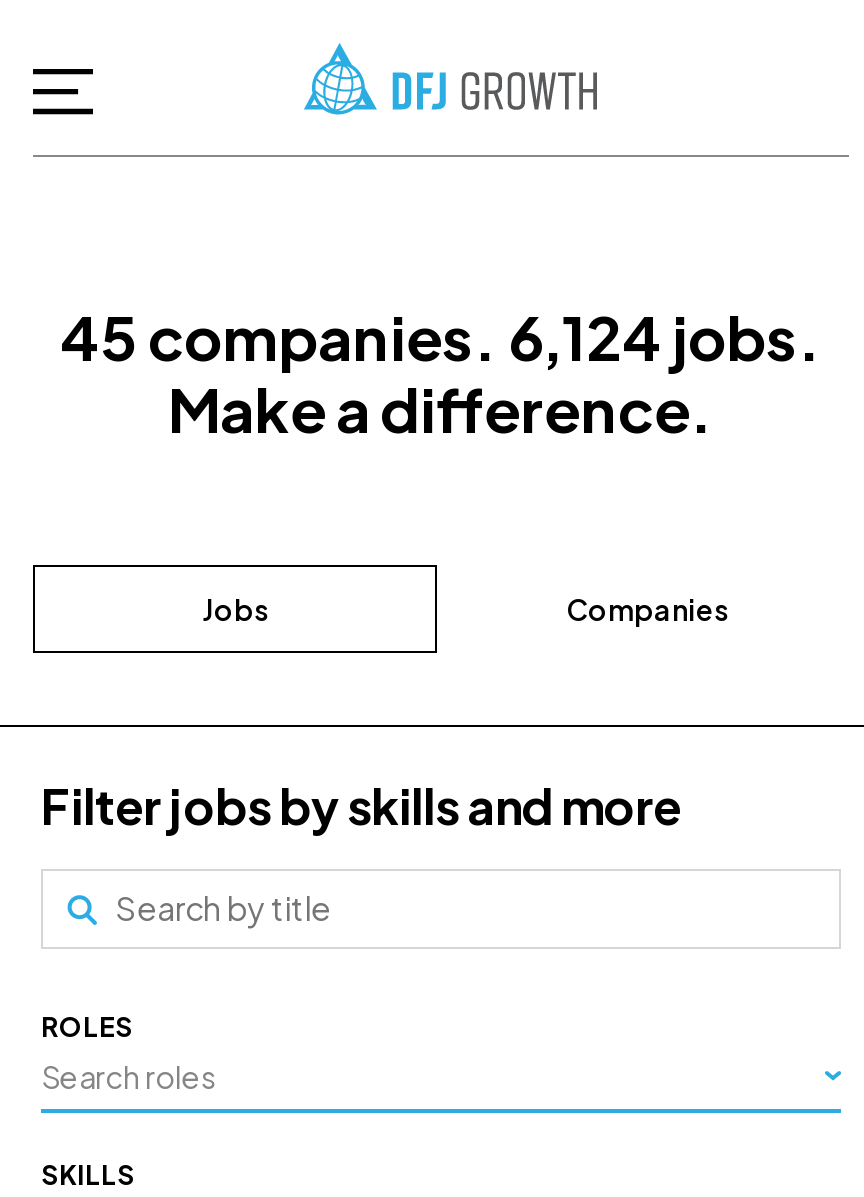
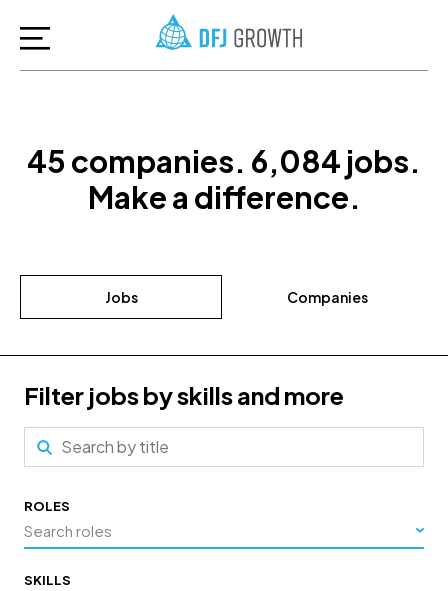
[60,299,822,375] 45 companies. 6,124 jobs. -> [27,142,421,180] 45 companies. 6,084 jobs.

